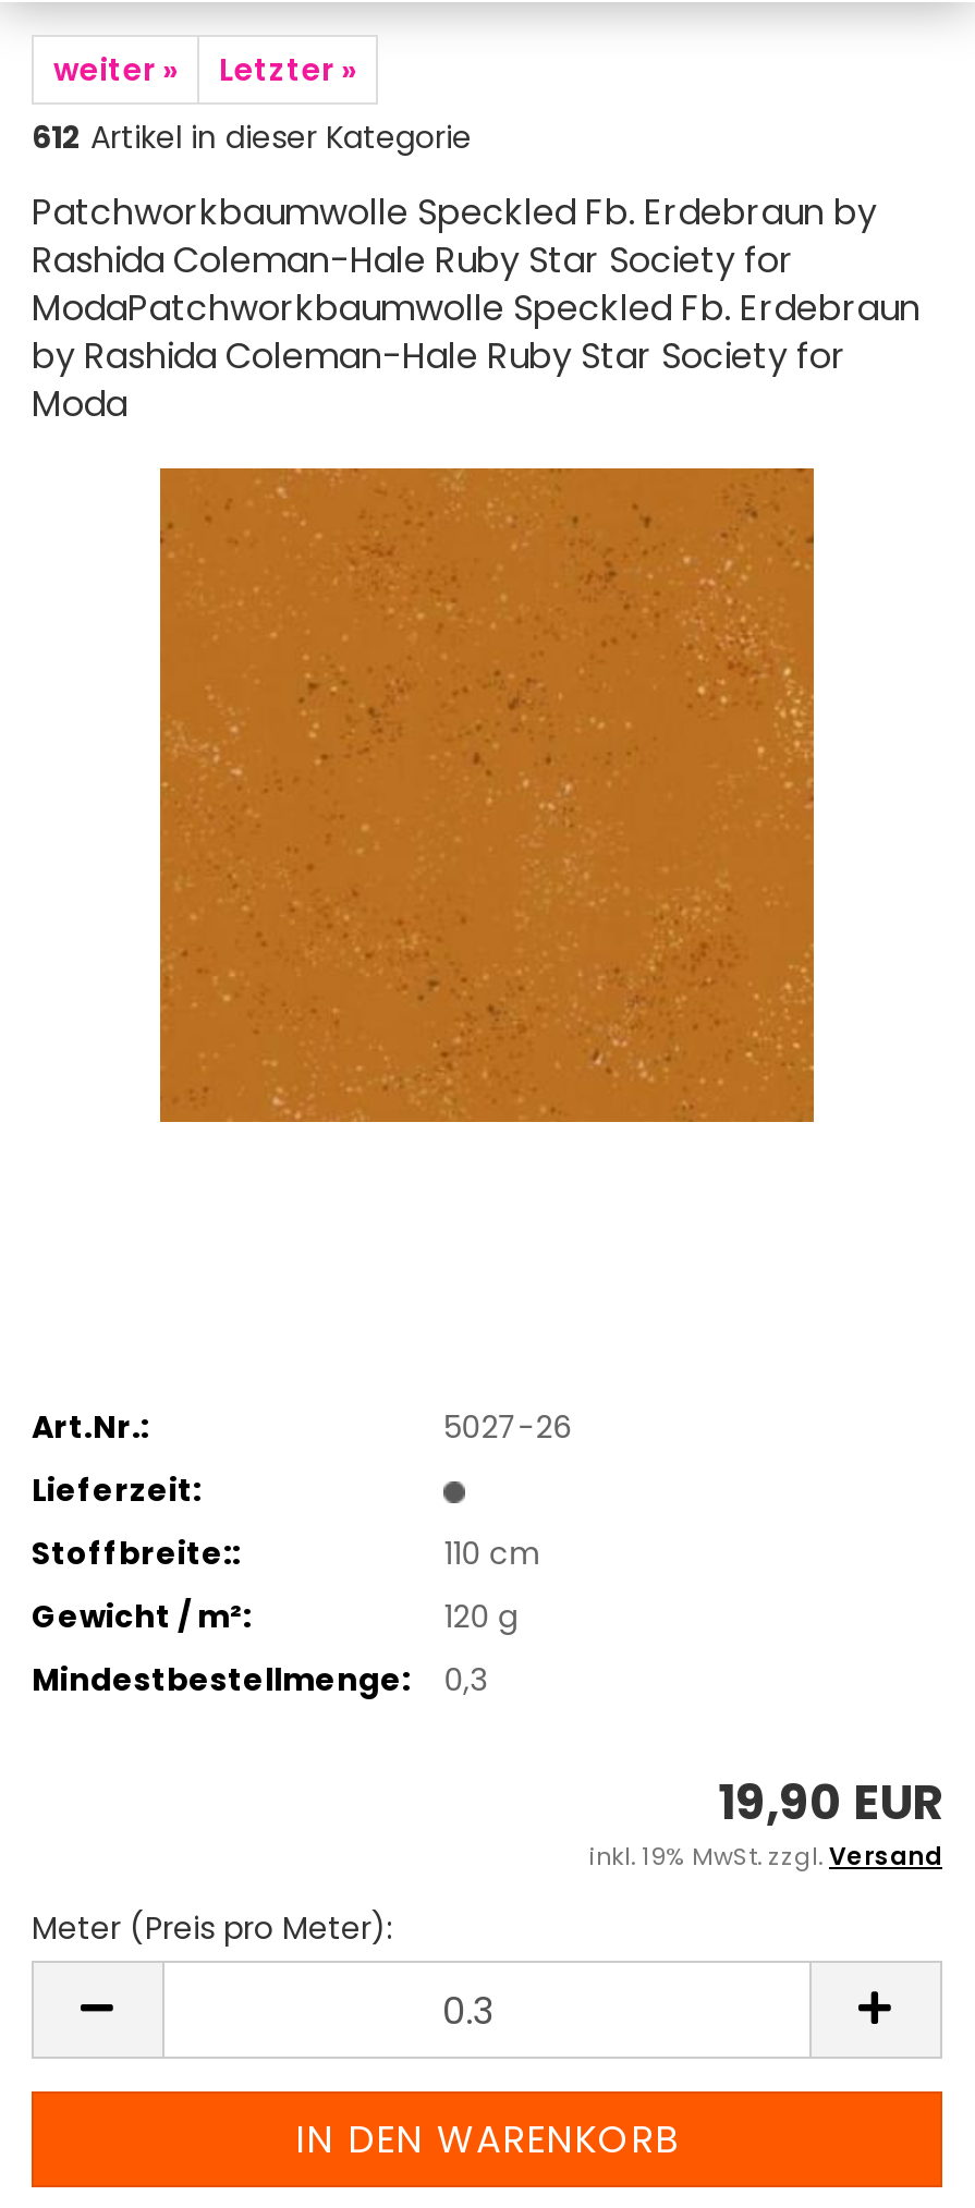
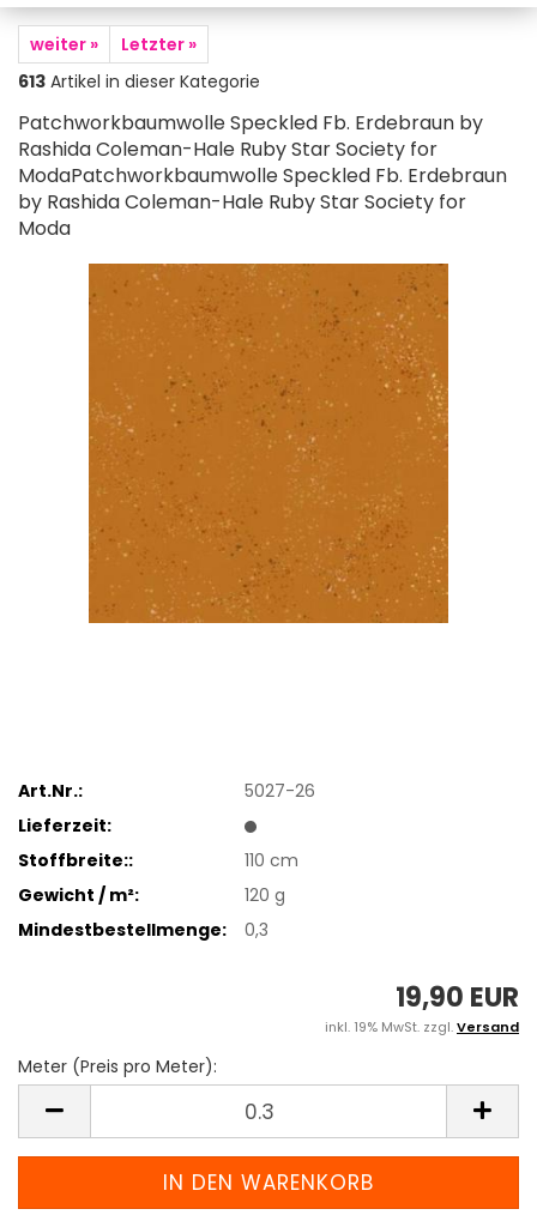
[32,115,472,159] 612 Artikel in dieser Kategorie -> [18,69,260,93] 613 Artikel in dieser Kategorie

